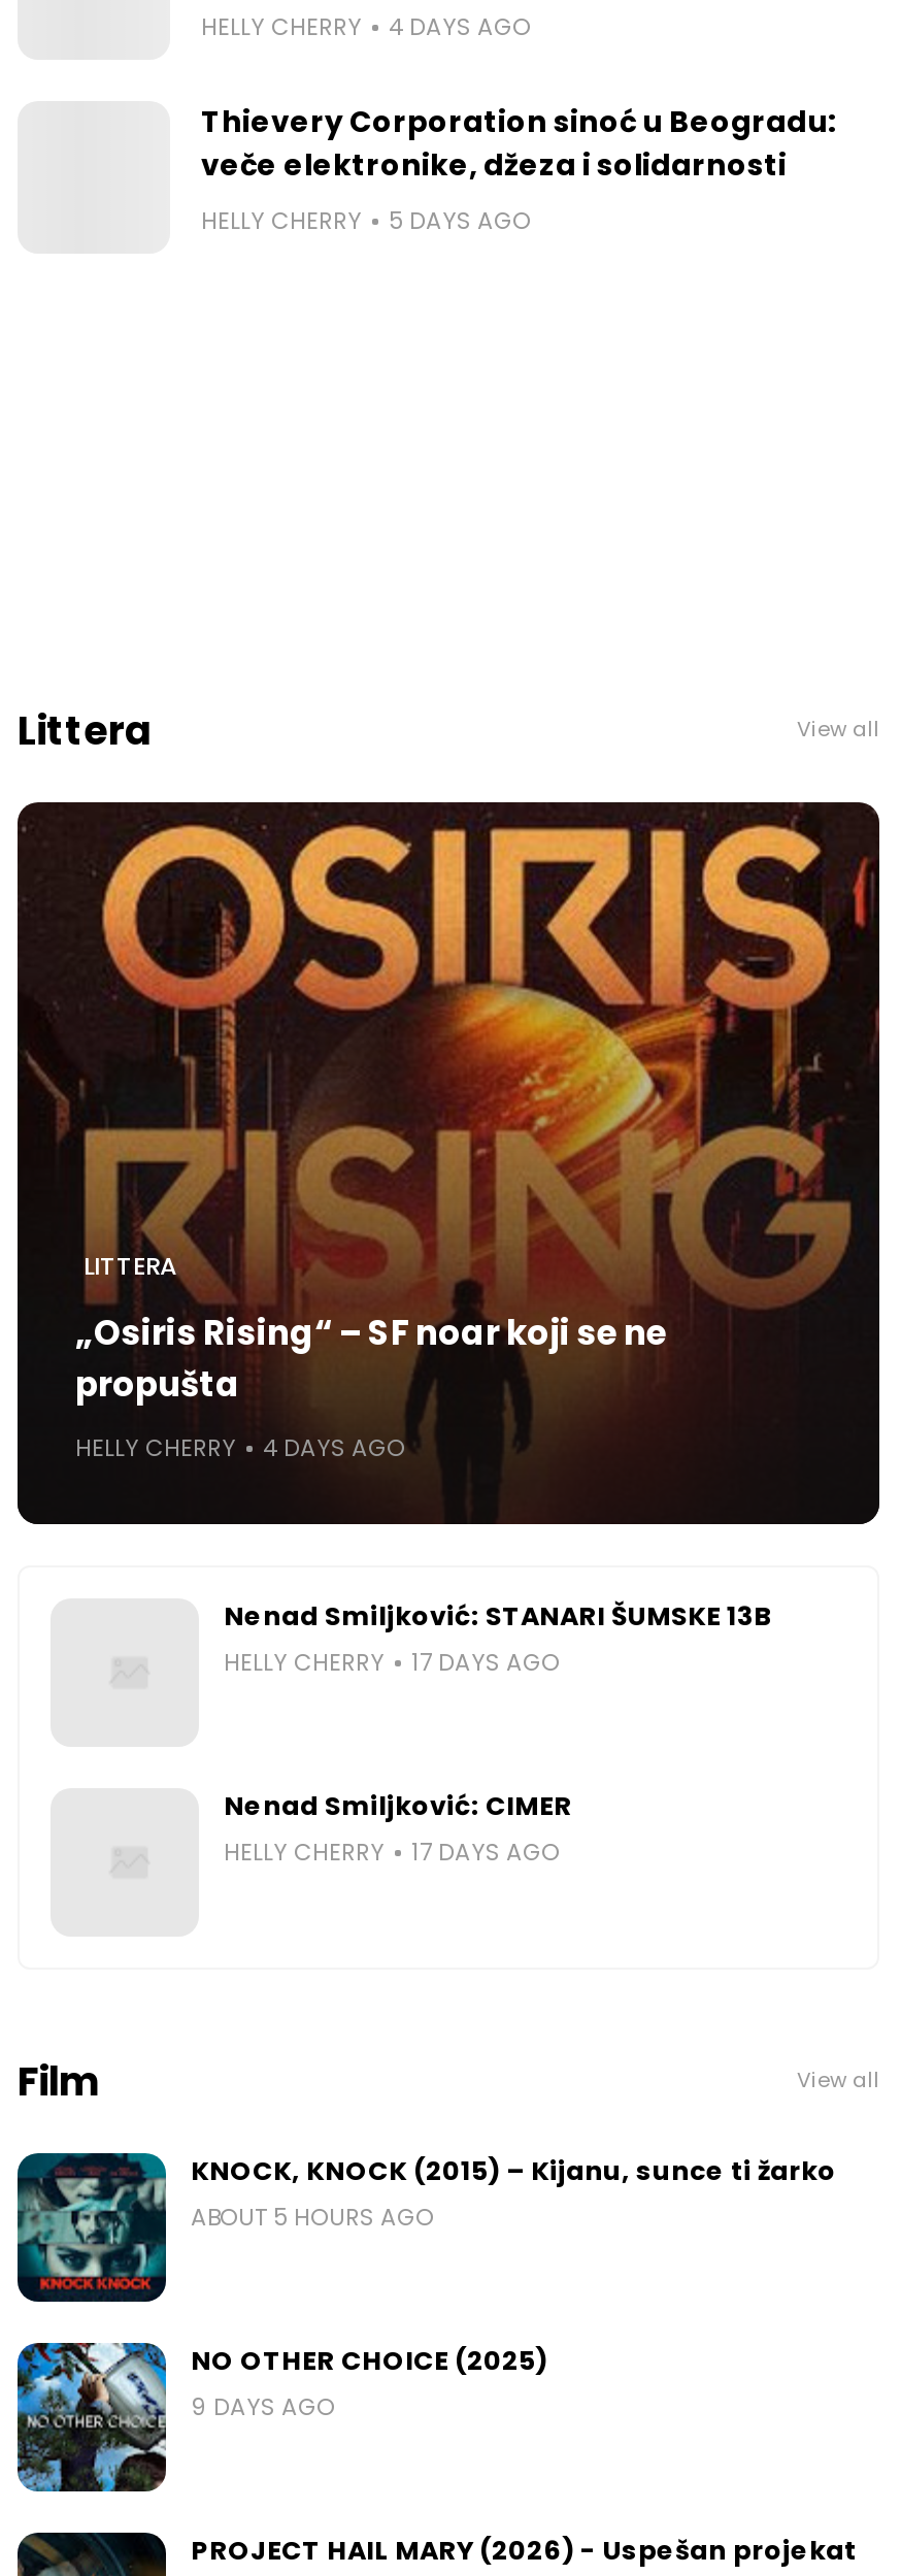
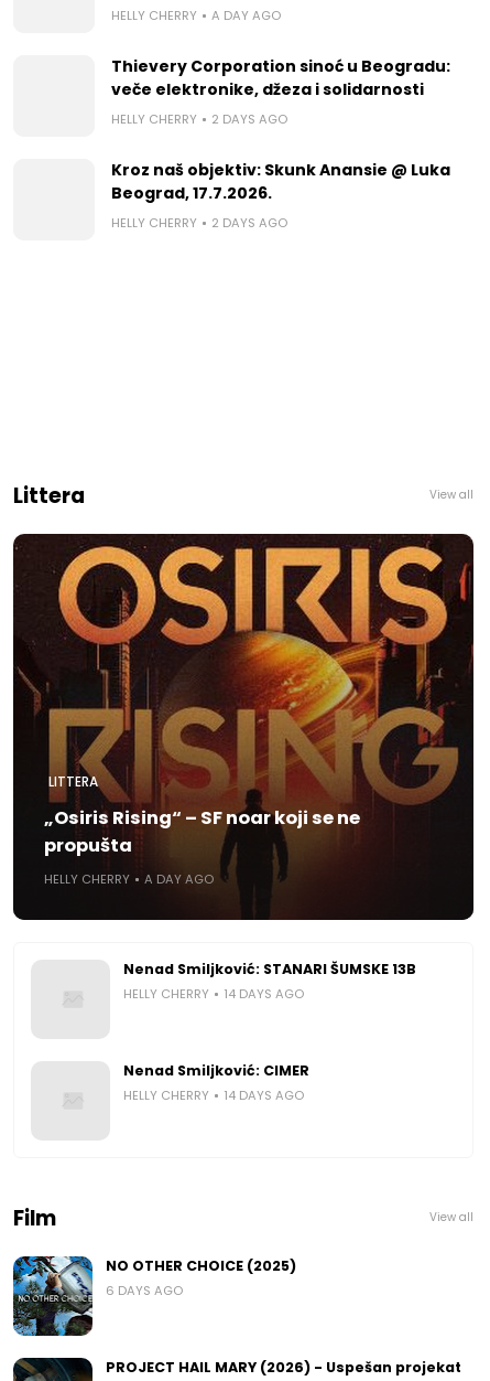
[389,9,531,42] 4 DAYS AGO -> [211,6,281,24] A DAY AGO
[389,203,531,236] 5 DAYS AGO -> [111,110,450,231] 2 DAYS AGO | Kroz naš objektiv: Skunk Anansie @ Luka | Beograd, 17.7.2026. | HELLY CHERRY | 2 DAYS AGO
moved [18,702,881,2109] -> [13,480,475,1233]: [image] | Littera | View all | ... | Film | View all
[263,1431,405,1464] 4 DAYS AGO -> [144,870,214,888] A DAY AGO
[224,1645,560,1678] HELLY CHERRY 17 DAYS AGO -> [123,985,304,1002] HELLY CHERRY 14 DAYS AGO
[224,1835,560,1868] HELLY CHERRY 17 DAYS AGO -> [123,1086,304,1104] HELLY CHERRY 14 DAYS AGO
[15,2151,836,2304] [image] | KNOCK, KNOCK (2015) – Kijanu, sunce ti žarko | ABOUT 5 HOURS AGO -> none
[191,2390,335,2423] 9 DAYS AGO -> [106,1281,183,1299] 6 DAYS AGO

